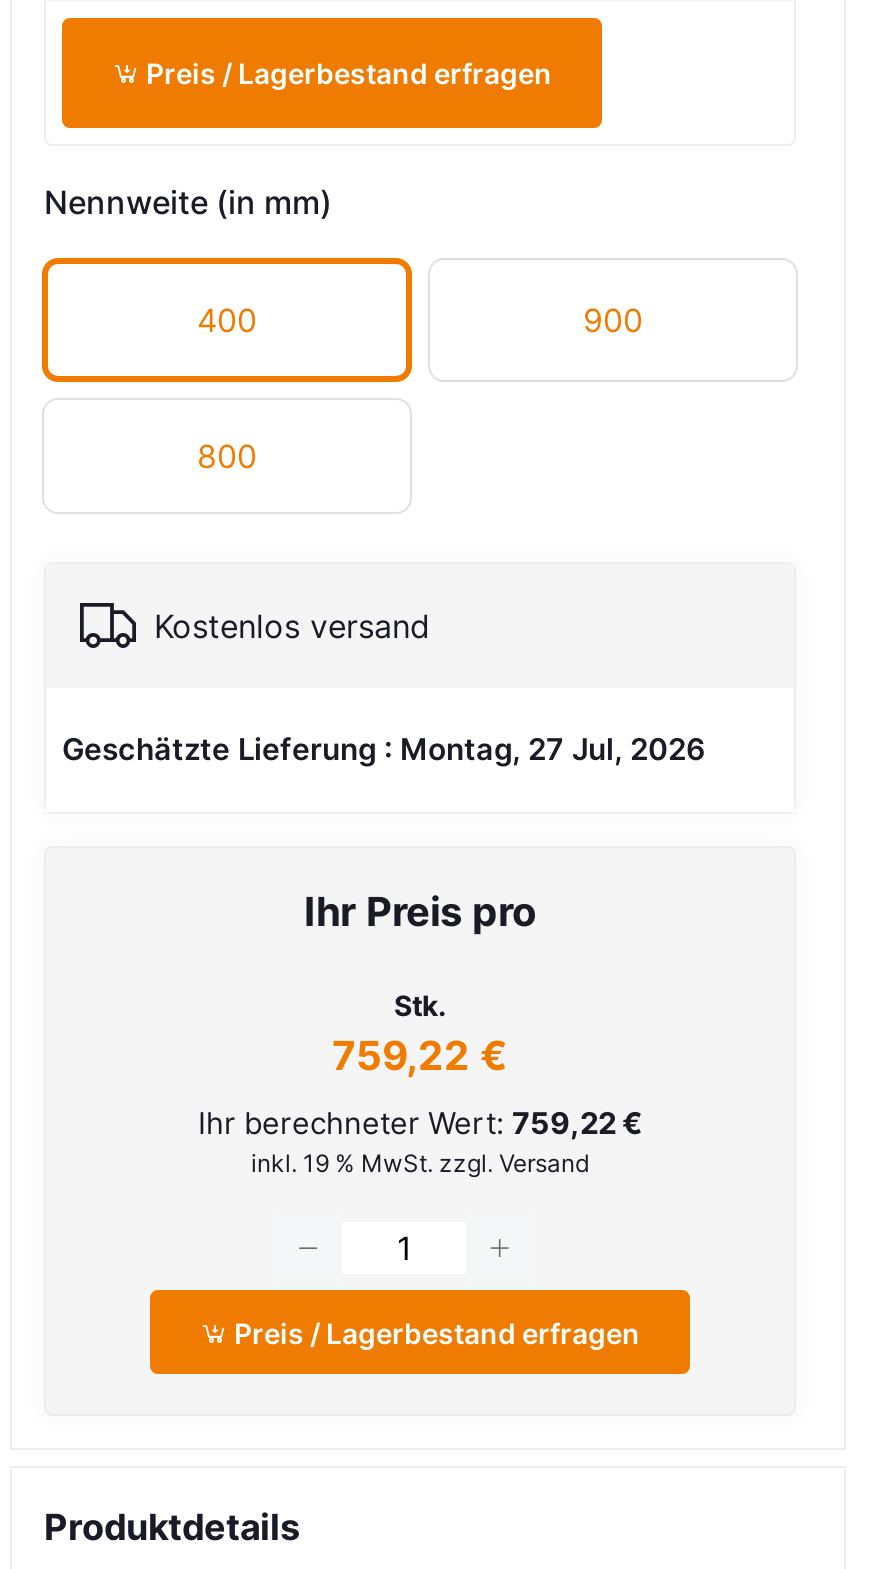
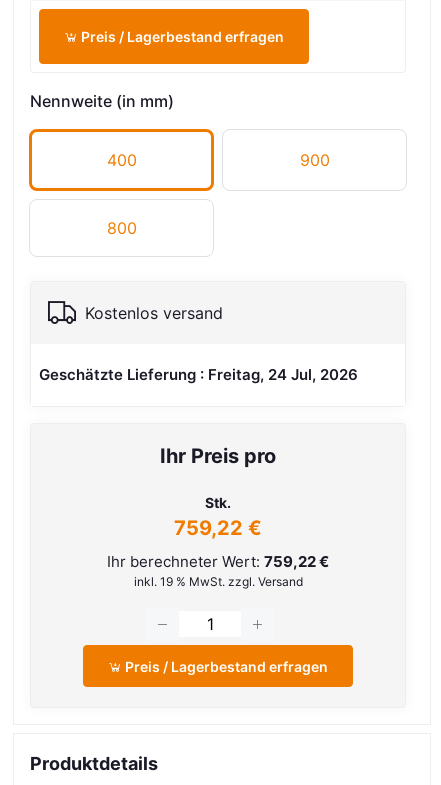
[62,730,706,768] Geschätzte Lieferung : Montag, 27 Jul, 2026 -> [39,365,358,384] Geschätzte Lieferung : Freitag, 24 Jul, 2026

